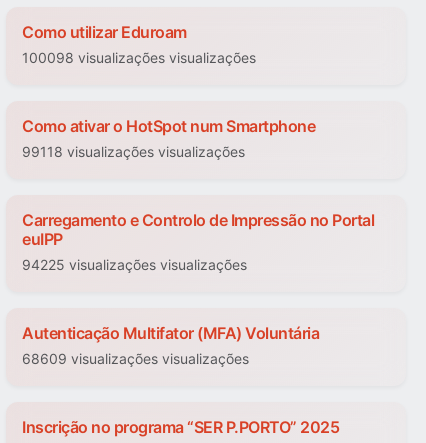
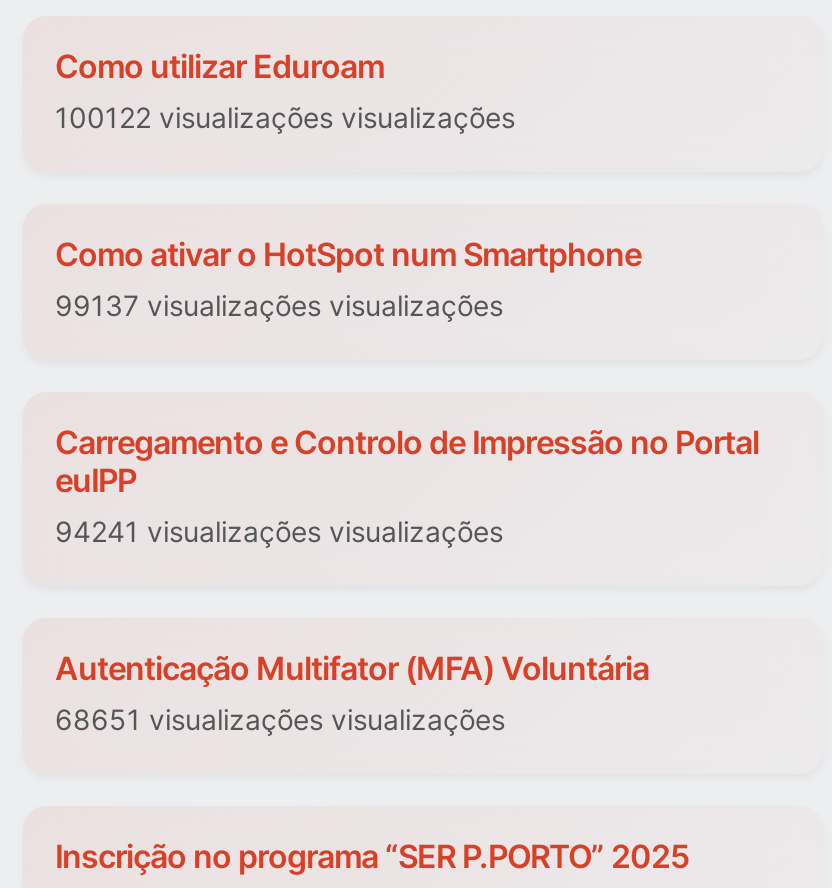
[22,49,256,66] 100098 visualizações visualizações -> [55,101,515,135] 100122 visualizações visualizações
[22,143,245,160] 99118 visualizações visualizações -> [55,289,503,323] 99137 visualizações visualizações
[22,256,247,273] 94225 visualizações visualizações -> [55,515,503,549] 94241 visualizações visualizações
[22,350,249,367] 68609 visualizações visualizações -> [55,703,505,737] 68651 visualizações visualizações

